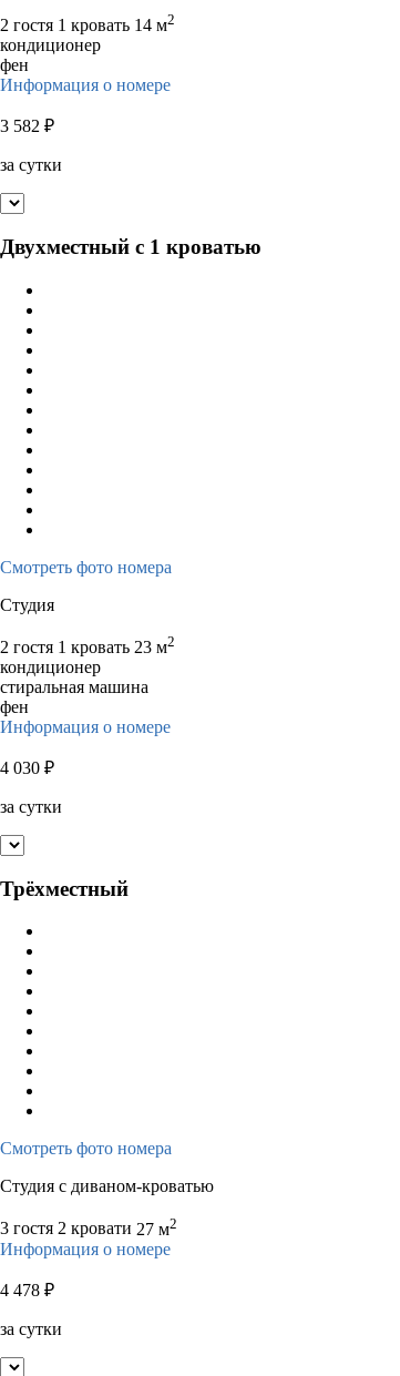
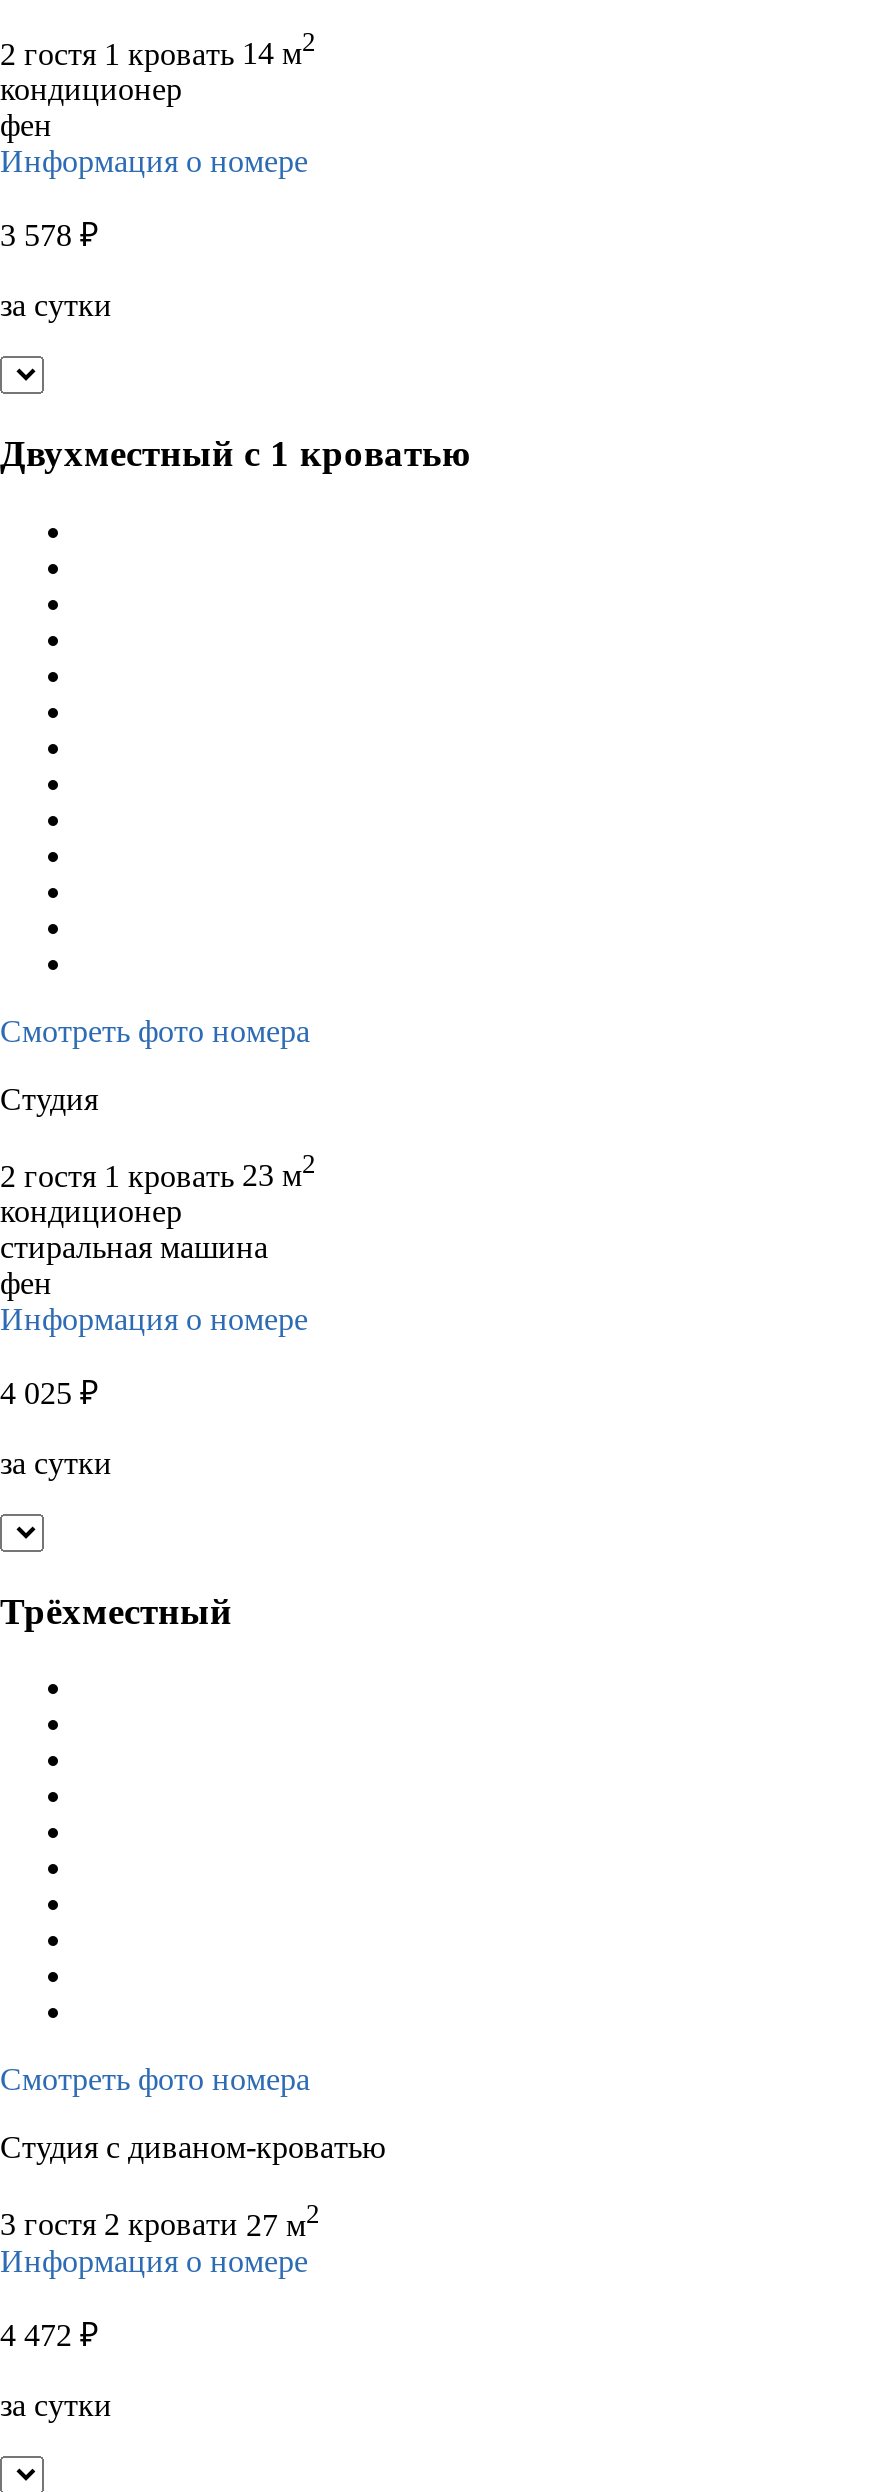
[0,117,54,135] 3 582 ₽ -> [0,218,98,252] 3 578 ₽
[0,758,54,777] 4 030 ₽ -> [0,1376,98,1410] 4 025 ₽
[0,1280,54,1299] 4 478 ₽ -> [0,2317,98,2351] 4 472 ₽

